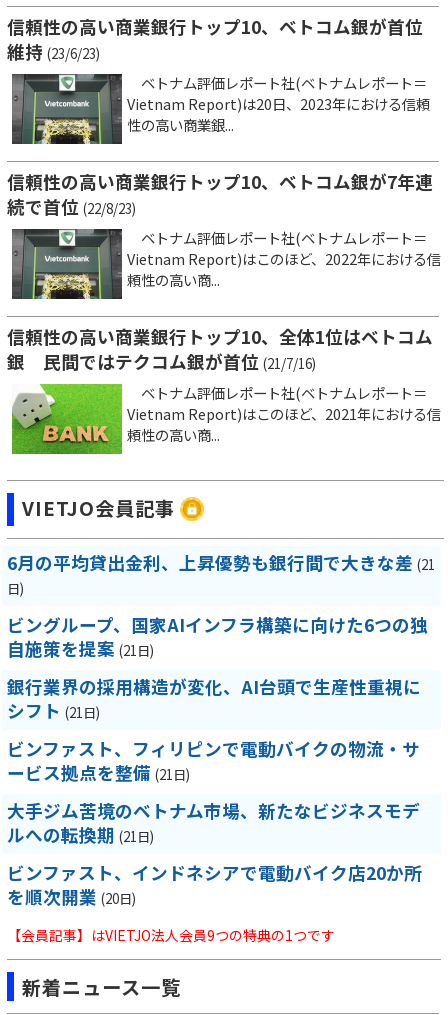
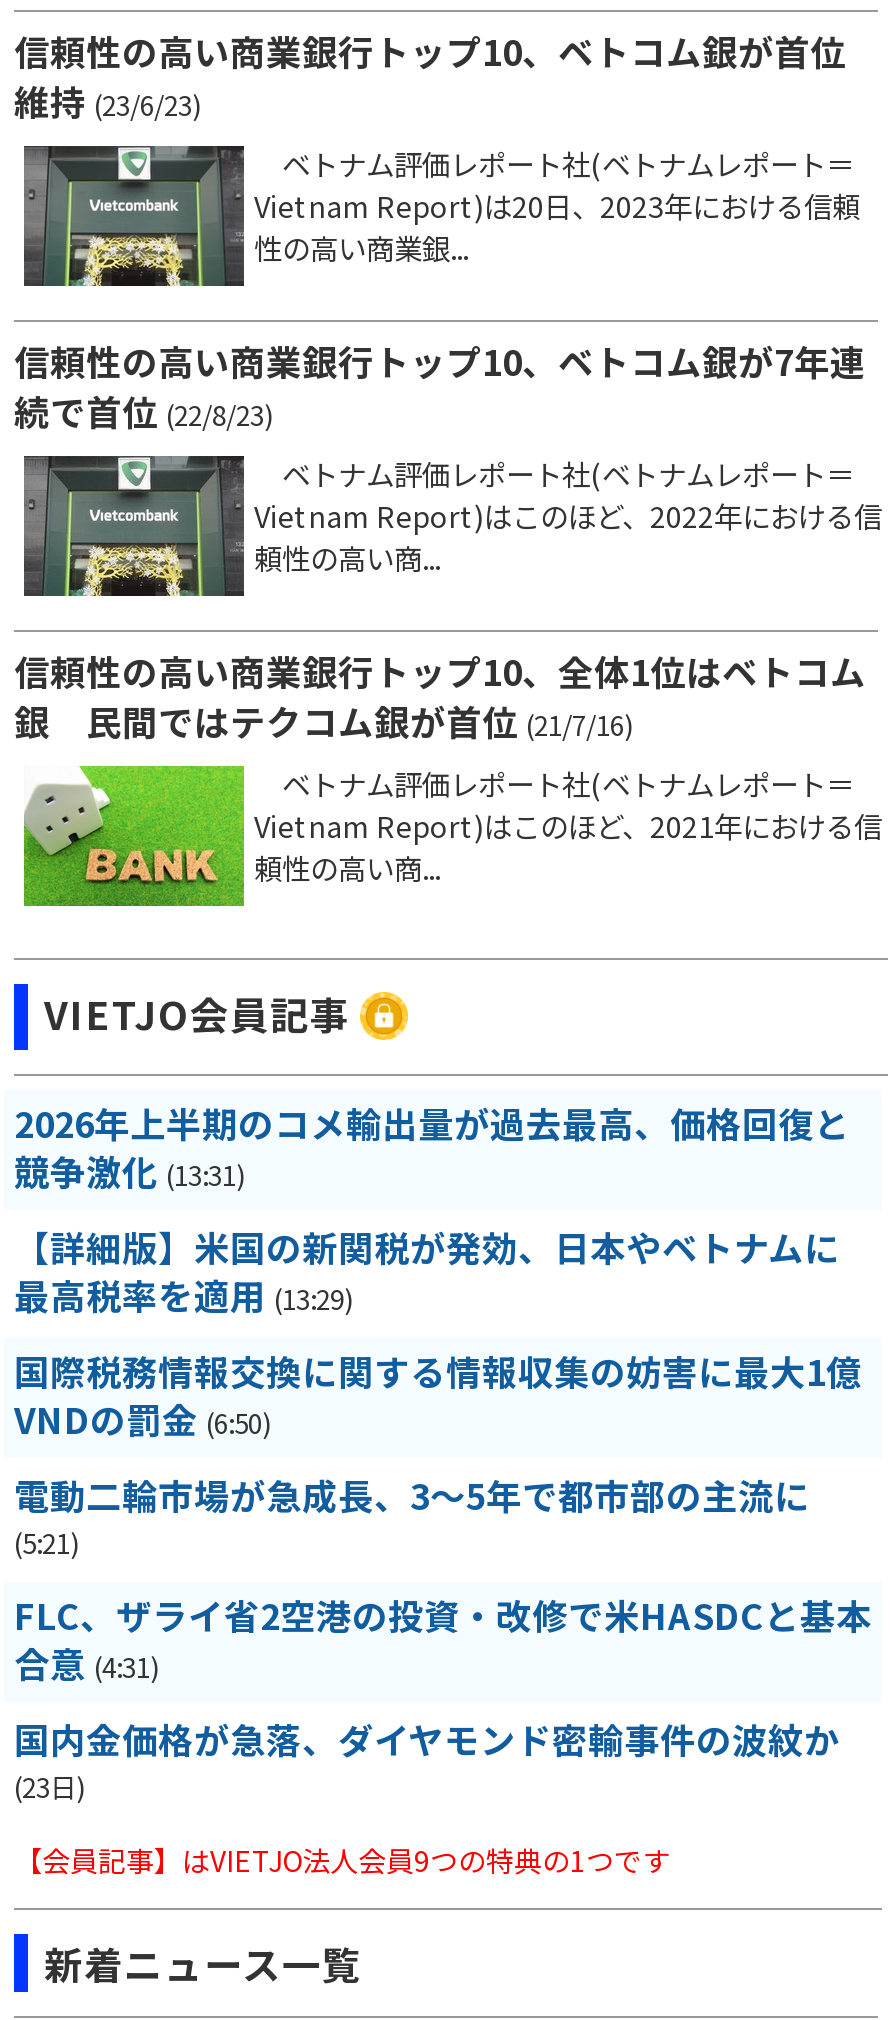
[7,550,435,598] 6月の平均貸出金利、上昇優勢も銀行間で大きな差 (21 | 日) -> [14,1098,850,1196] 2026年上半期のコメ輸出量が過去最高、価格回復と | 競争激化 (13:31)
[7,612,428,661] ビングループ、国家AIインフラ構築に向けた6つの独 | 自施策を提案 (21日) -> [14,1222,840,1320] 【詳細版】米国の新関税が発効、日本やベトナムに | 最高税率を適用 (13:29)
[7,674,421,723] 銀行業界の採用構造が変化、AI台頭で生産性重視に | シフト (21日) -> [14,1346,862,1444] 国際税務情報交換に関する情報収集の妨害に最大1億 | VNDの罰金 (6:50)
[7,736,420,785] ビンファスト、フィリピンで電動バイクの物流・サ | ービス拠点を整備 (21日) -> [14,1470,810,1562] 電動二輪市場が急成長、3～5年で都市部の主流に | (5:21)
[7,798,420,847] 大手ジム苦境のベトナム市場、新たなビジネスモデ | ルへの転換期 (21日) -> [14,1590,872,1688] FLC、ザライ省2空港の投資・改修で米HASDCと基本 | 合意 (4:31)
[7,860,422,909] ビンファスト、インドネシアで電動バイク店20か所 | を順次開業 (20日) -> [14,1714,840,1806] 国内金価格が急落、ダイヤモンド密輸事件の波紋か | (23日)

